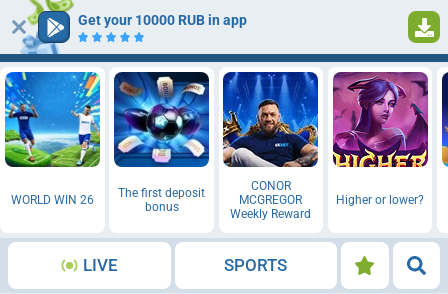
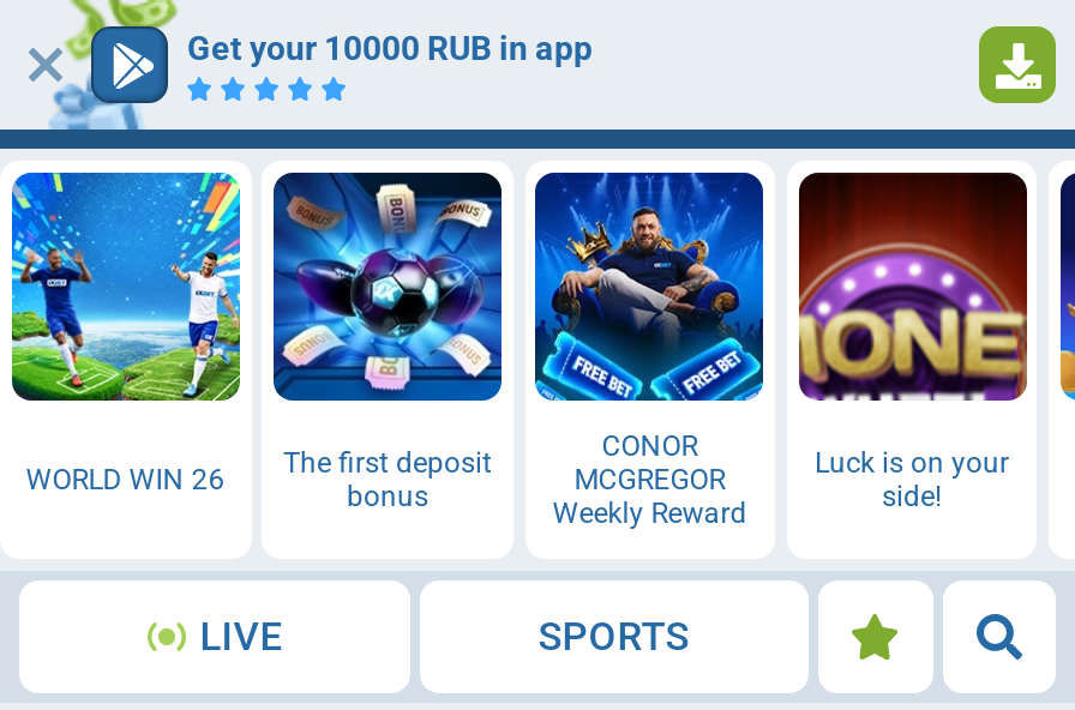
[222,72,319,168] [image] -> [533,173,765,403] [image]
[332,71,429,207] [image] | Higher or lower? -> [797,170,1029,513] [image] | Luck is on your | side!

